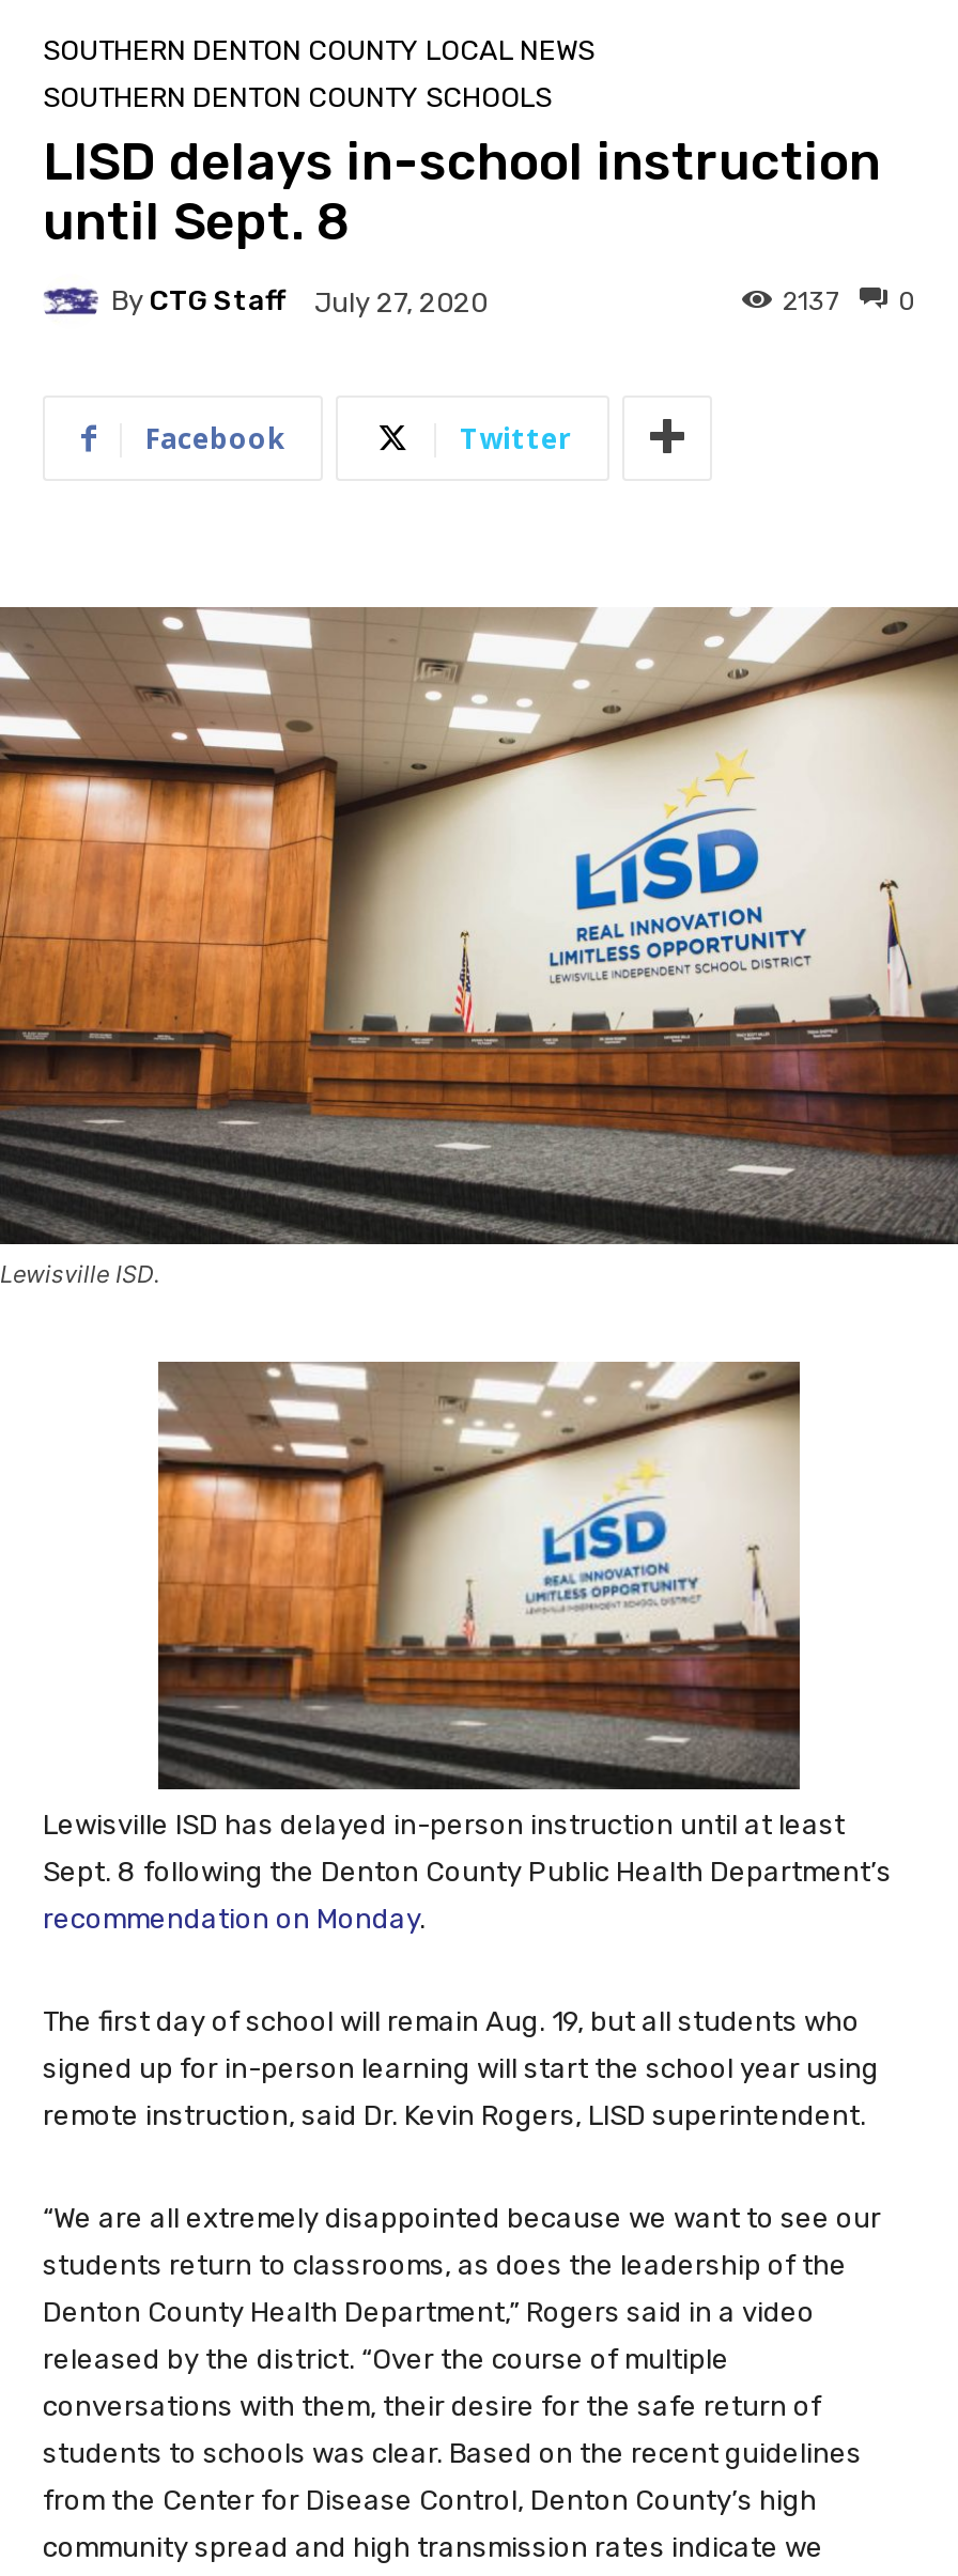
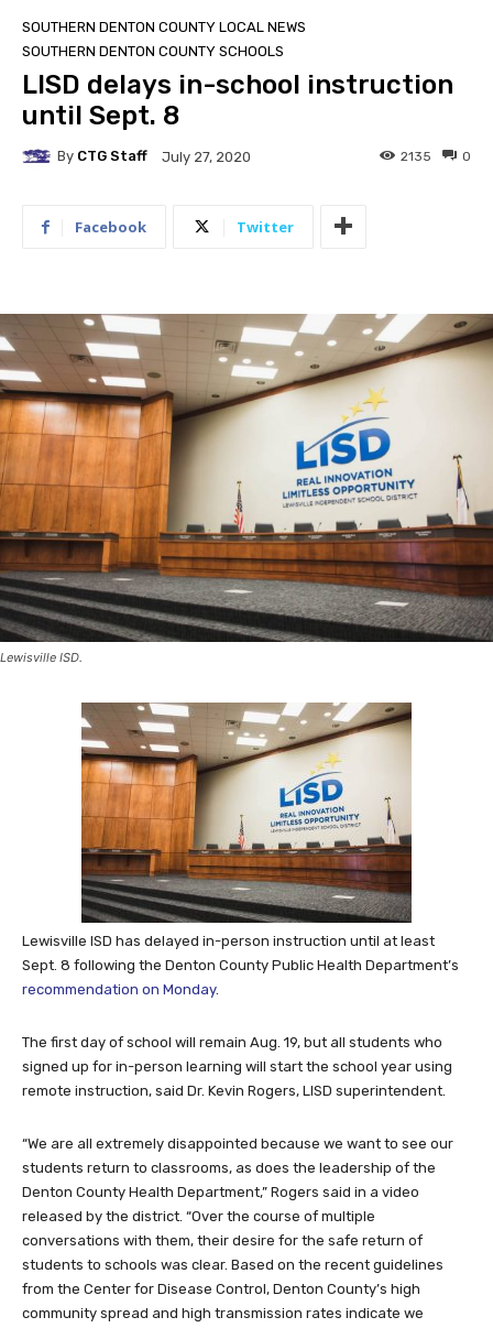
[783,285,915,315] 2137 0 -> [401,148,471,164] 2135 0

